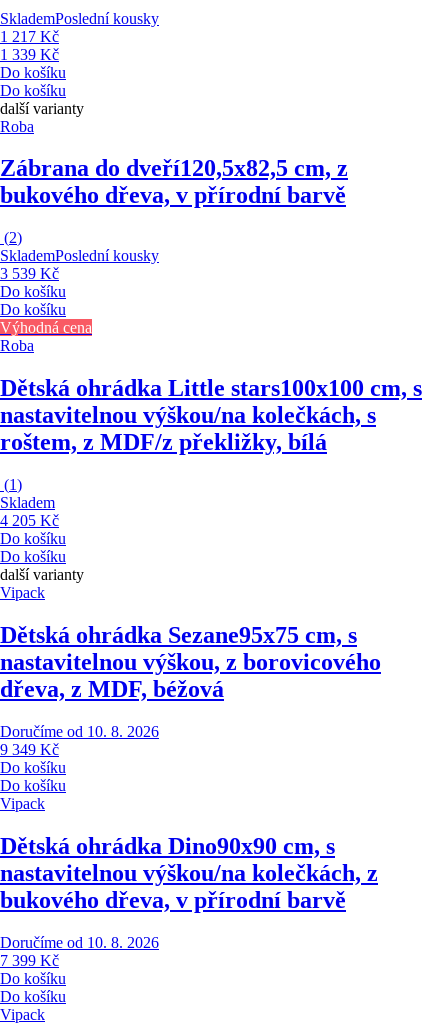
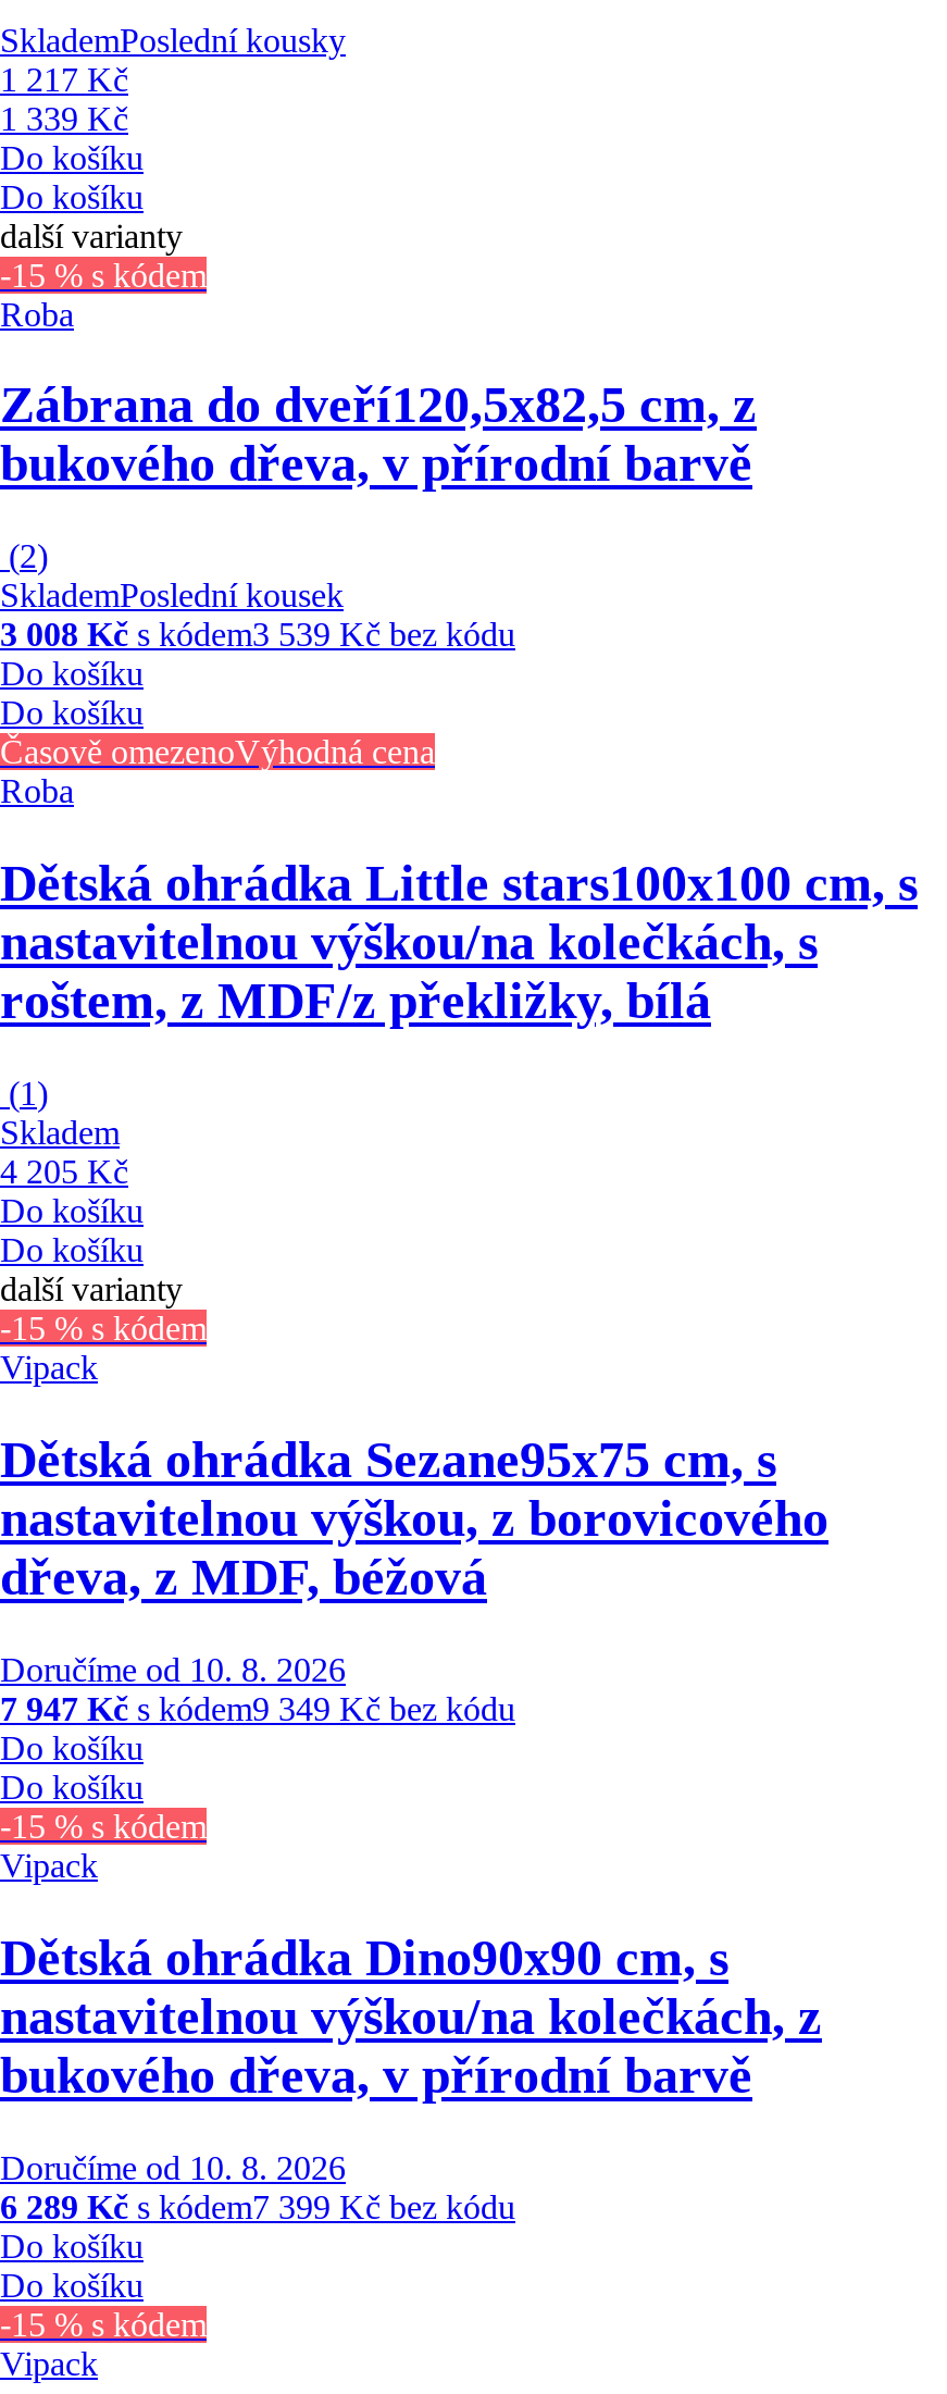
none -> [0,256,207,293] -15 % s kódem
[0,247,159,282] SklademPoslední kousky | 3 539 Kč -> [0,577,515,653] SklademPoslední kousek | 3 008 Kč s kódem3 539 Kč bez kódu
[0,319,92,336] Výhodná cena -> [0,734,435,771] Časově omezenoVýhodná cena
none -> [0,1310,207,1347] -15 % s kódem
[0,741,59,758] 9 349 Kč -> [0,1690,515,1727] 7 947 Kč s kódem9 349 Kč bez kódu
none -> [0,1808,207,1845] -15 % s kódem
[0,952,59,969] 7 399 Kč -> [0,2188,515,2225] 6 289 Kč s kódem7 399 Kč bez kódu
none -> [0,2305,207,2342] -15 % s kódem

